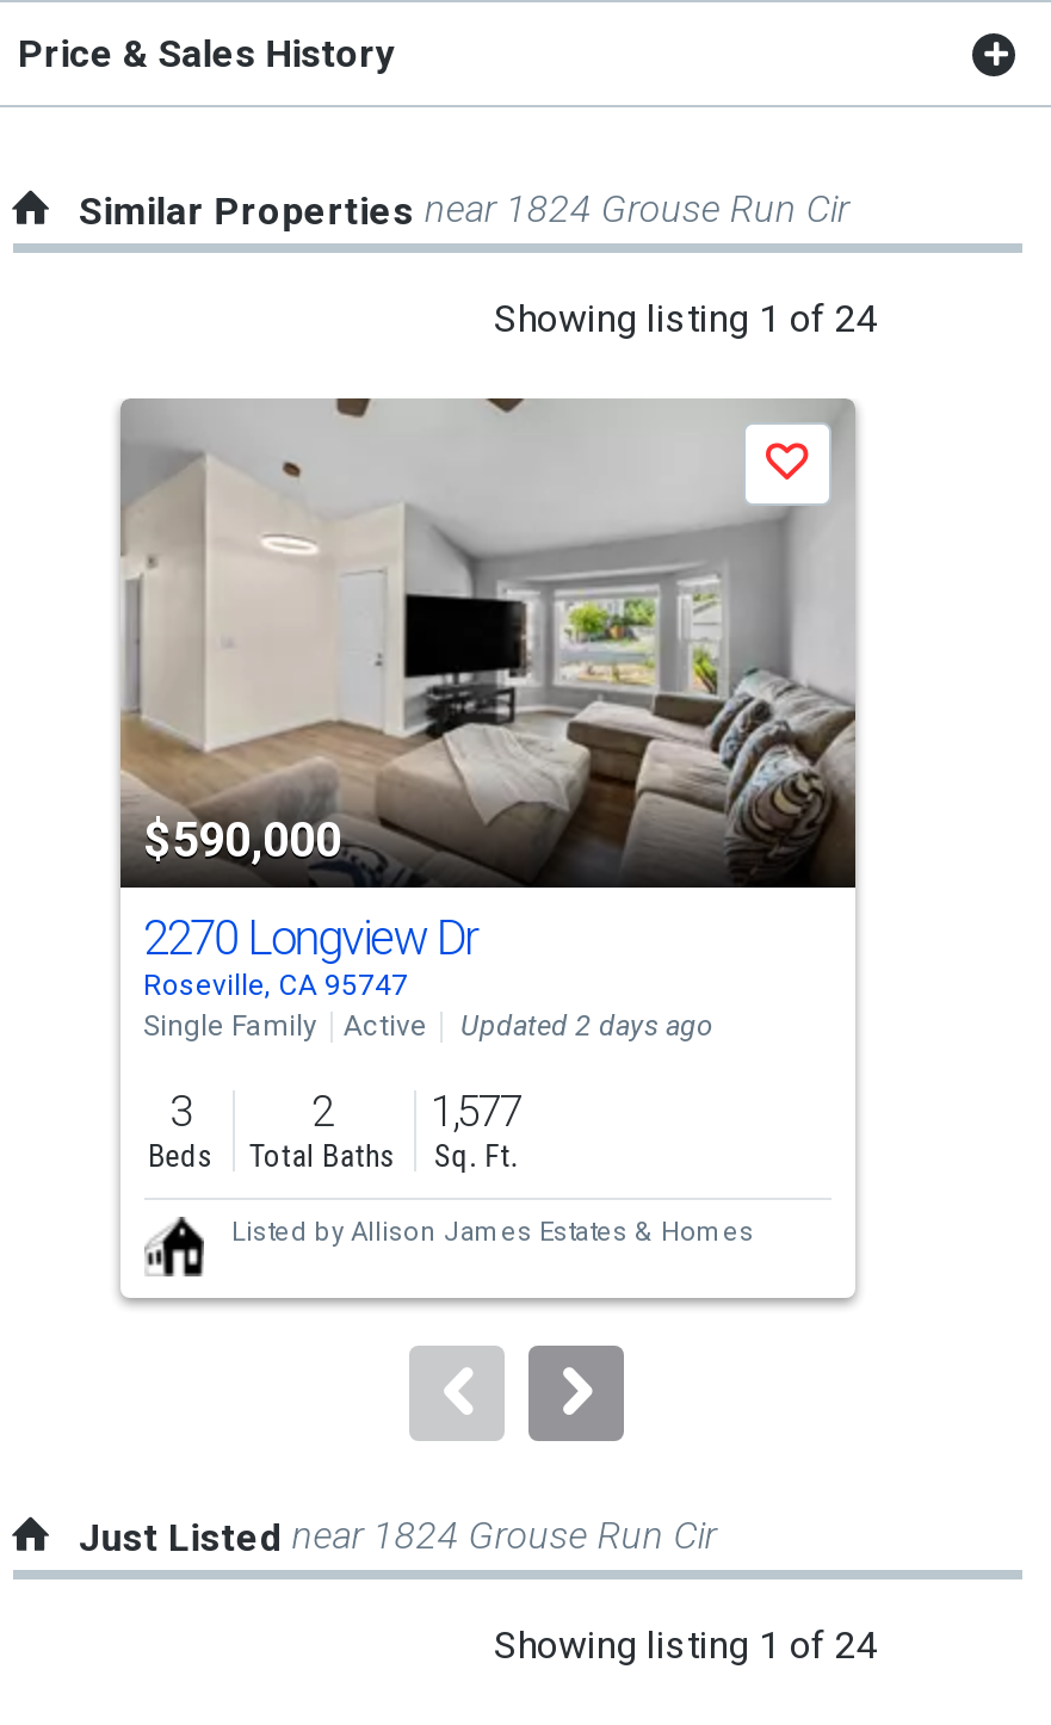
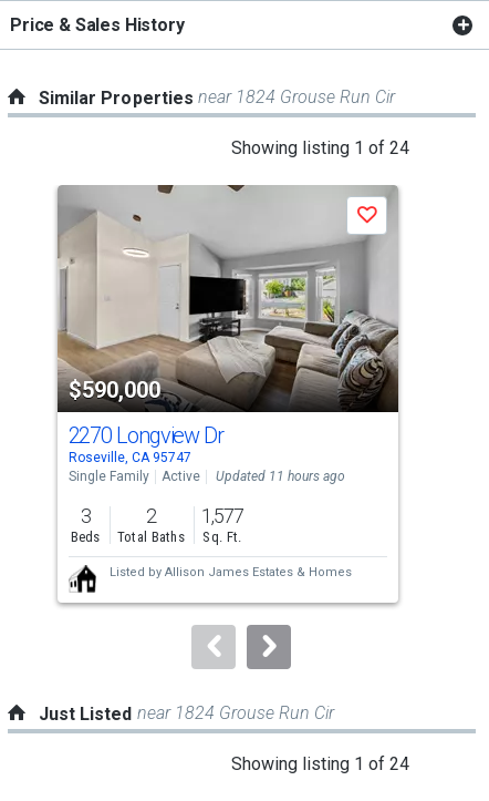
[460,1009,713,1042] Updated 2 days ago -> [215,468,345,484] Updated 11 hours ago

